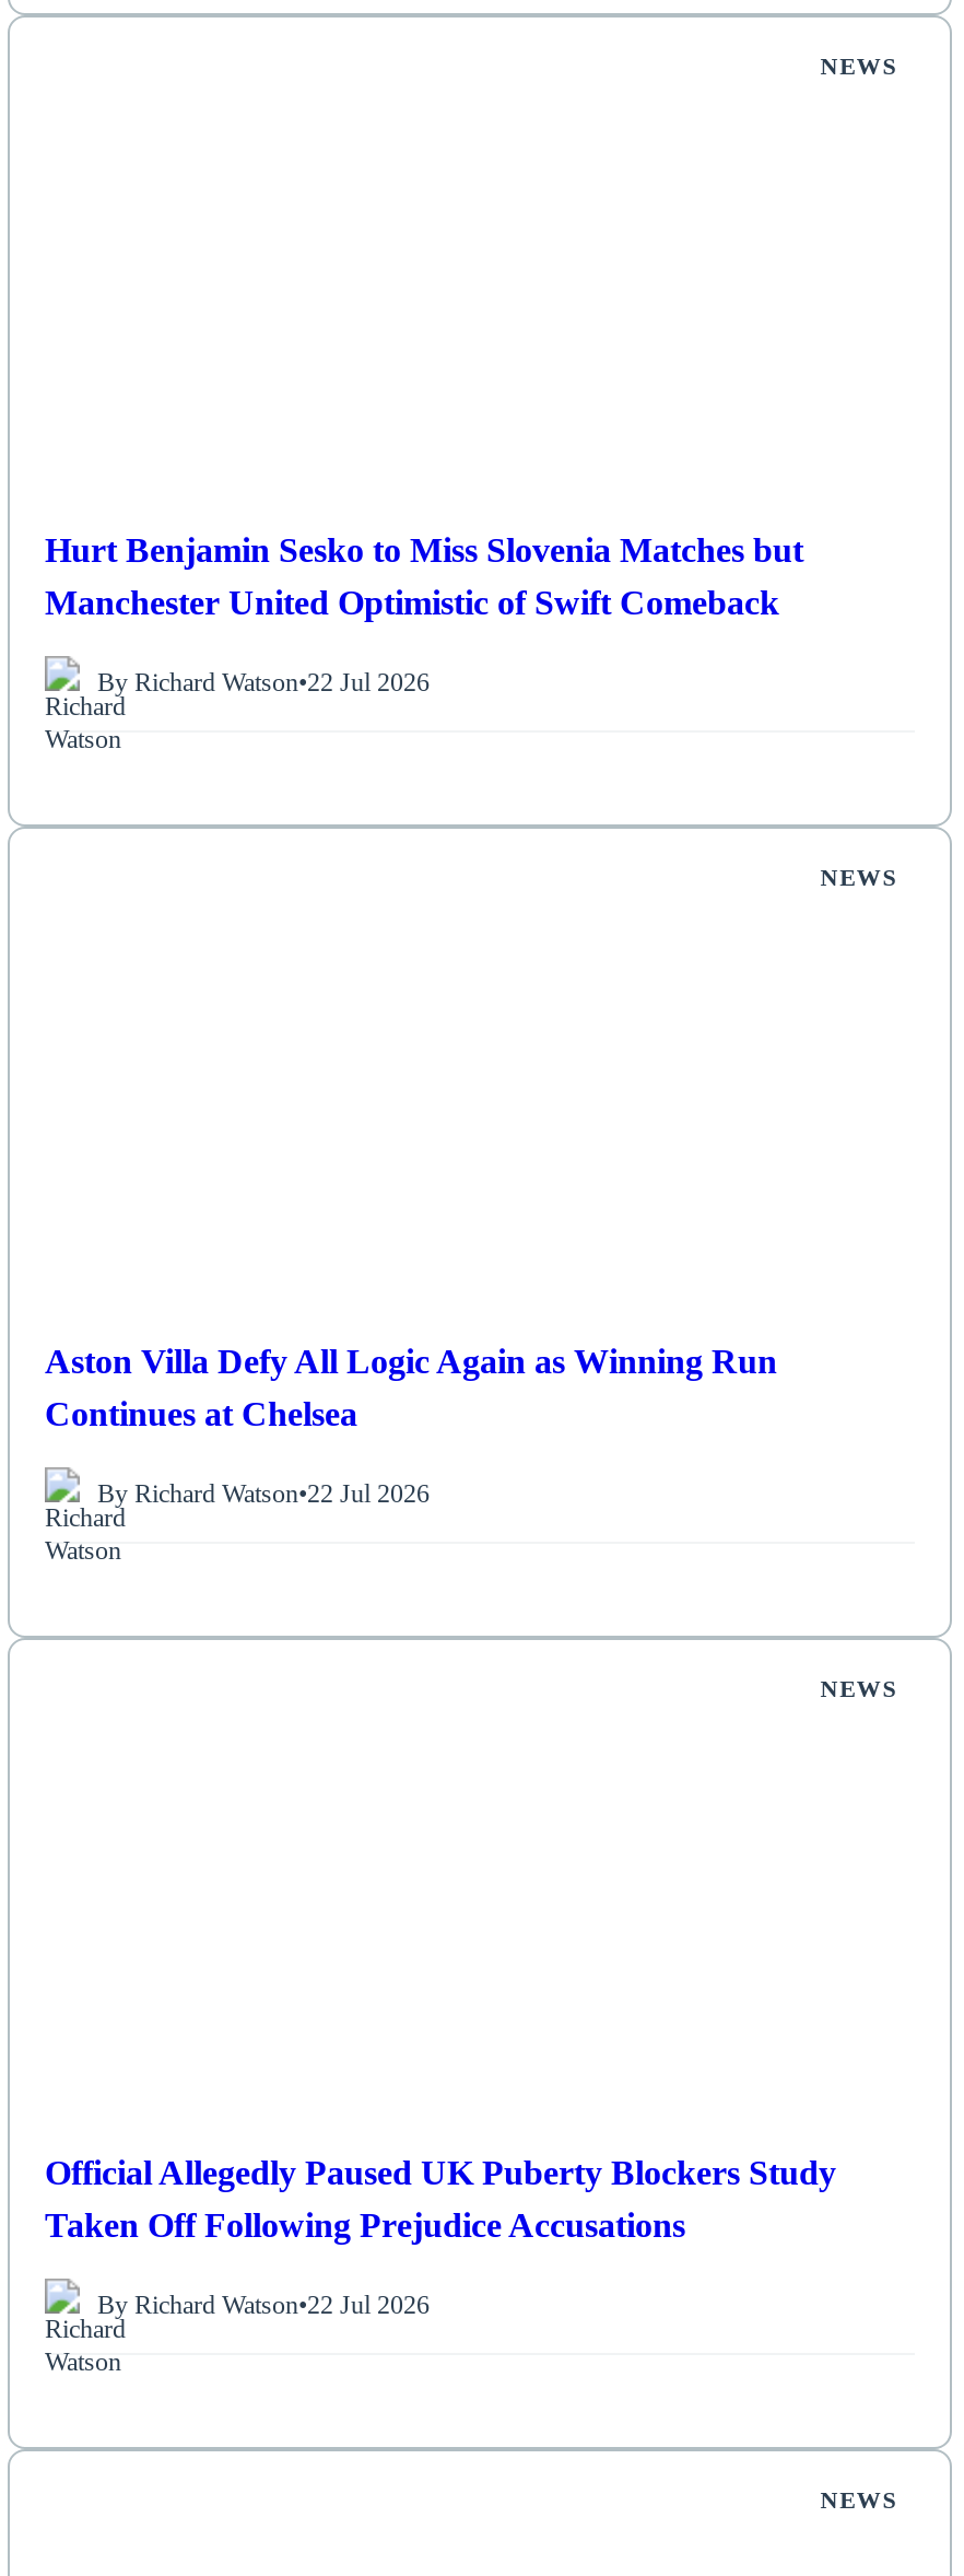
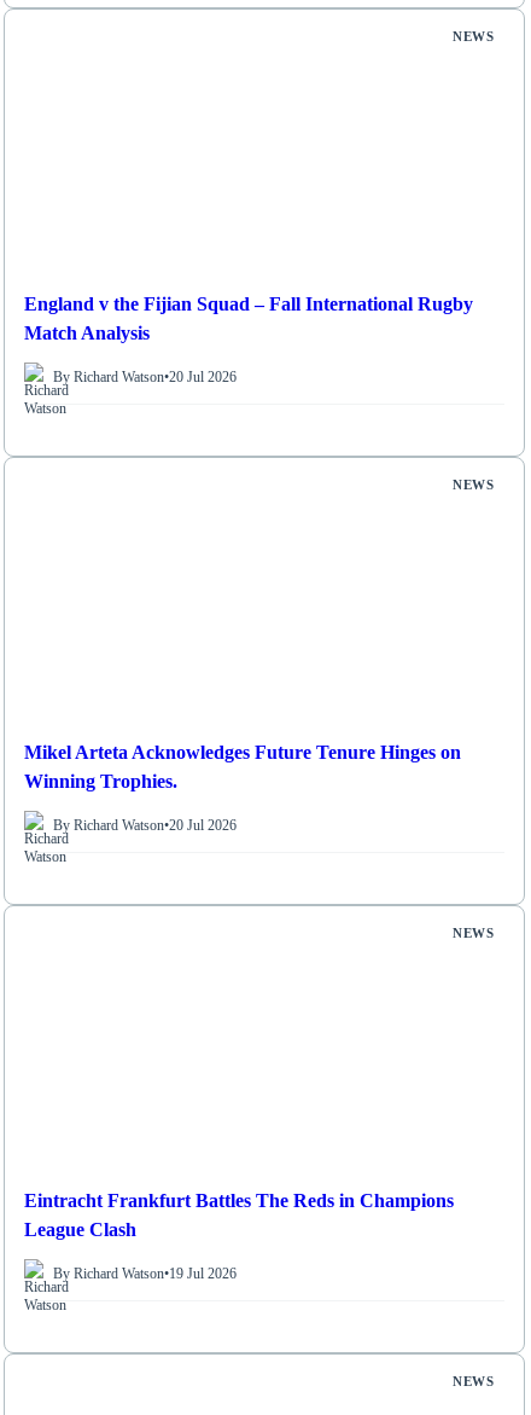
[45,532,803,622] Hurt Benjamin Sesko to Miss Slovenia Matches but | Manchester United Optimistic of Swift Comeback -> [24,294,473,344] England v the Fijian Squad – Fall International Rugby | Match Analysis
[97,667,430,697] By Richard Watson•22 Jul 2026 -> [53,368,237,385] By Richard Watson•20 Jul 2026
[45,1343,777,1433] Aston Villa Defy All Logic Again as Winning Run | Continues at Chelsea -> [24,742,461,792] Mikel Arteta Acknowledges Future Tenure Hinges on | Winning Trophies.
[97,1478,430,1508] By Richard Watson•22 Jul 2026 -> [53,817,237,834] By Richard Watson•20 Jul 2026
[45,2155,836,2244] Official Allegedly Paused UK Puberty Blockers Study | Taken Off Following Prejudice Accusations -> [24,1191,454,1240] Eintracht Frankfurt Battles The Reds in Champions | League Clash
[97,2289,430,2320] By Richard Watson•22 Jul 2026 -> [53,1265,237,1282] By Richard Watson•19 Jul 2026

